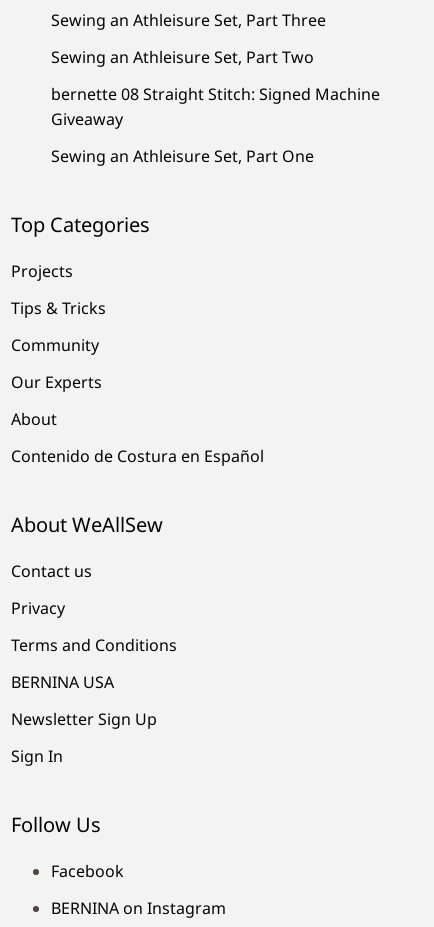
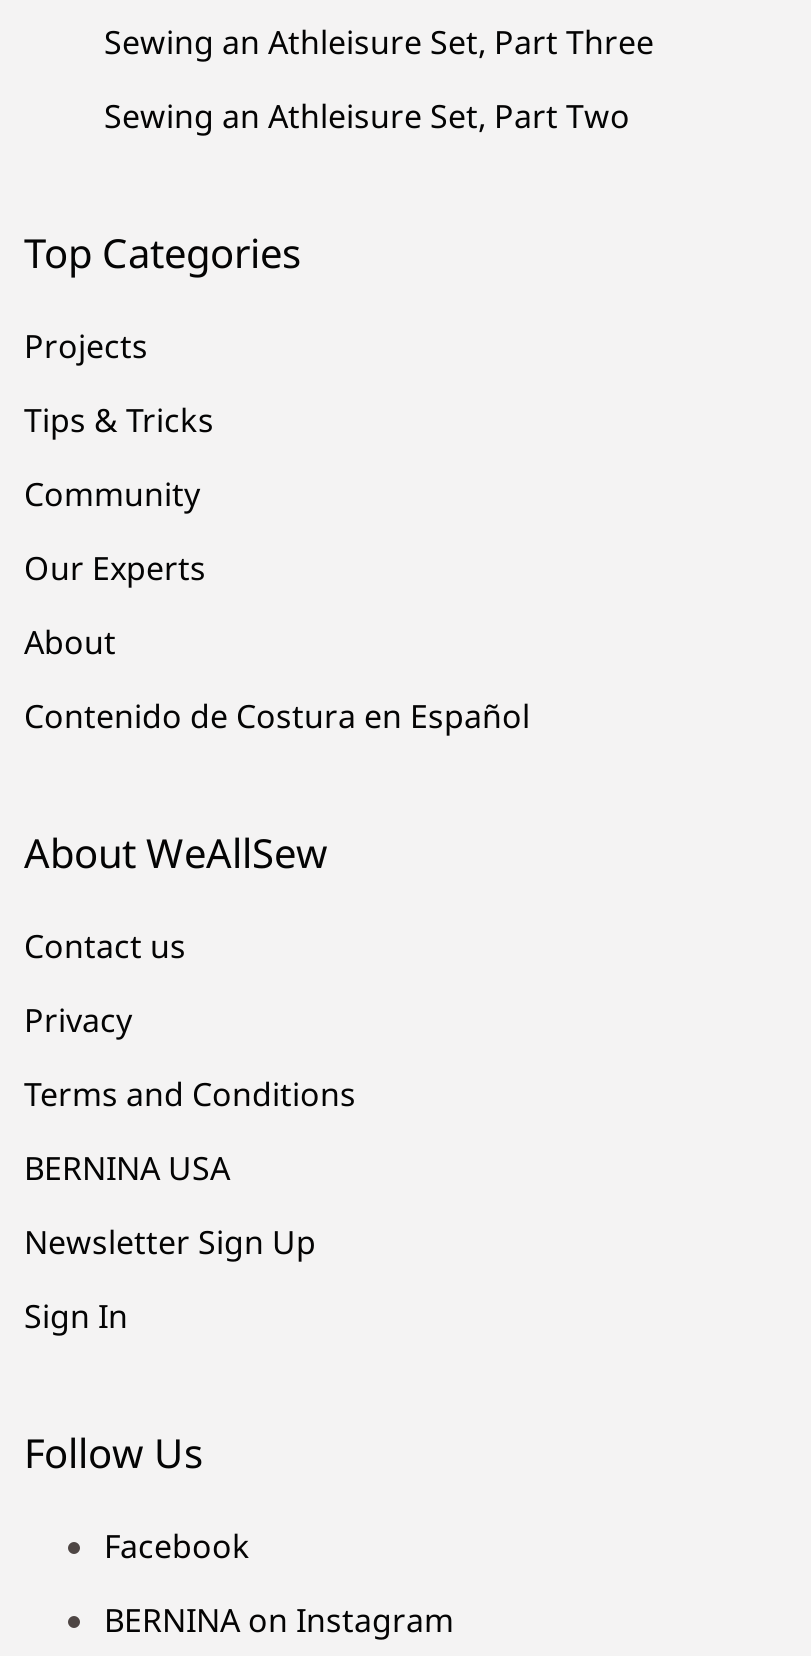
[51,83,380,167] bernette 08 Straight Stitch: Signed Machine | Giveaway | Sewing an Athleisure Set, Part One -> none

